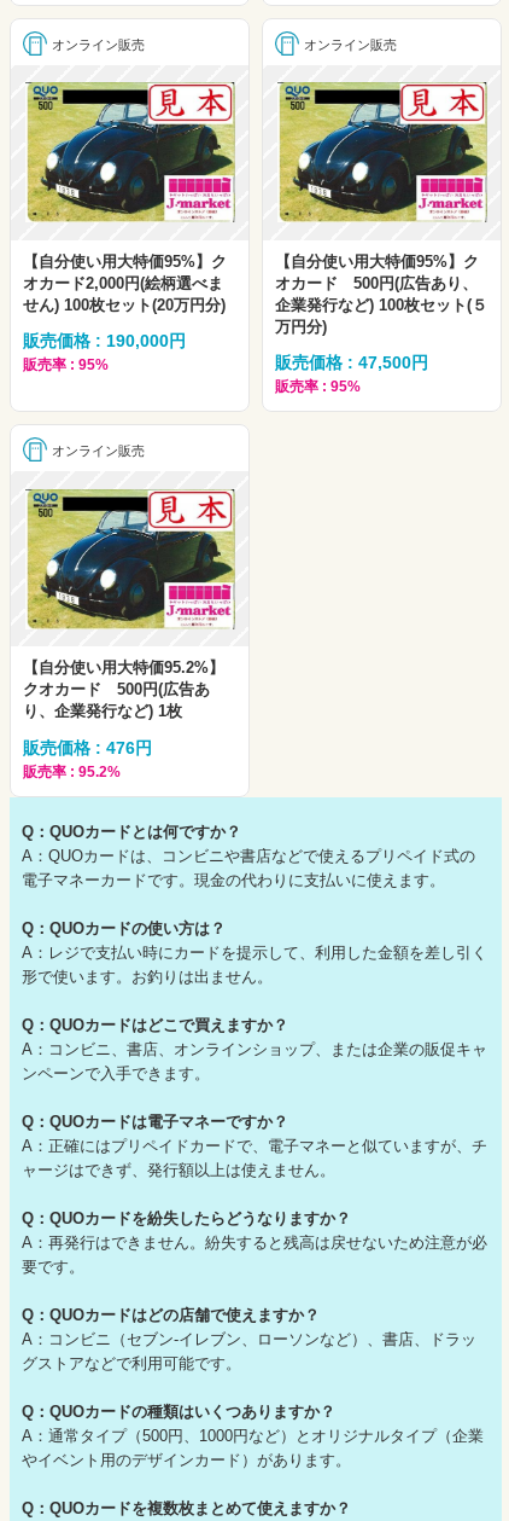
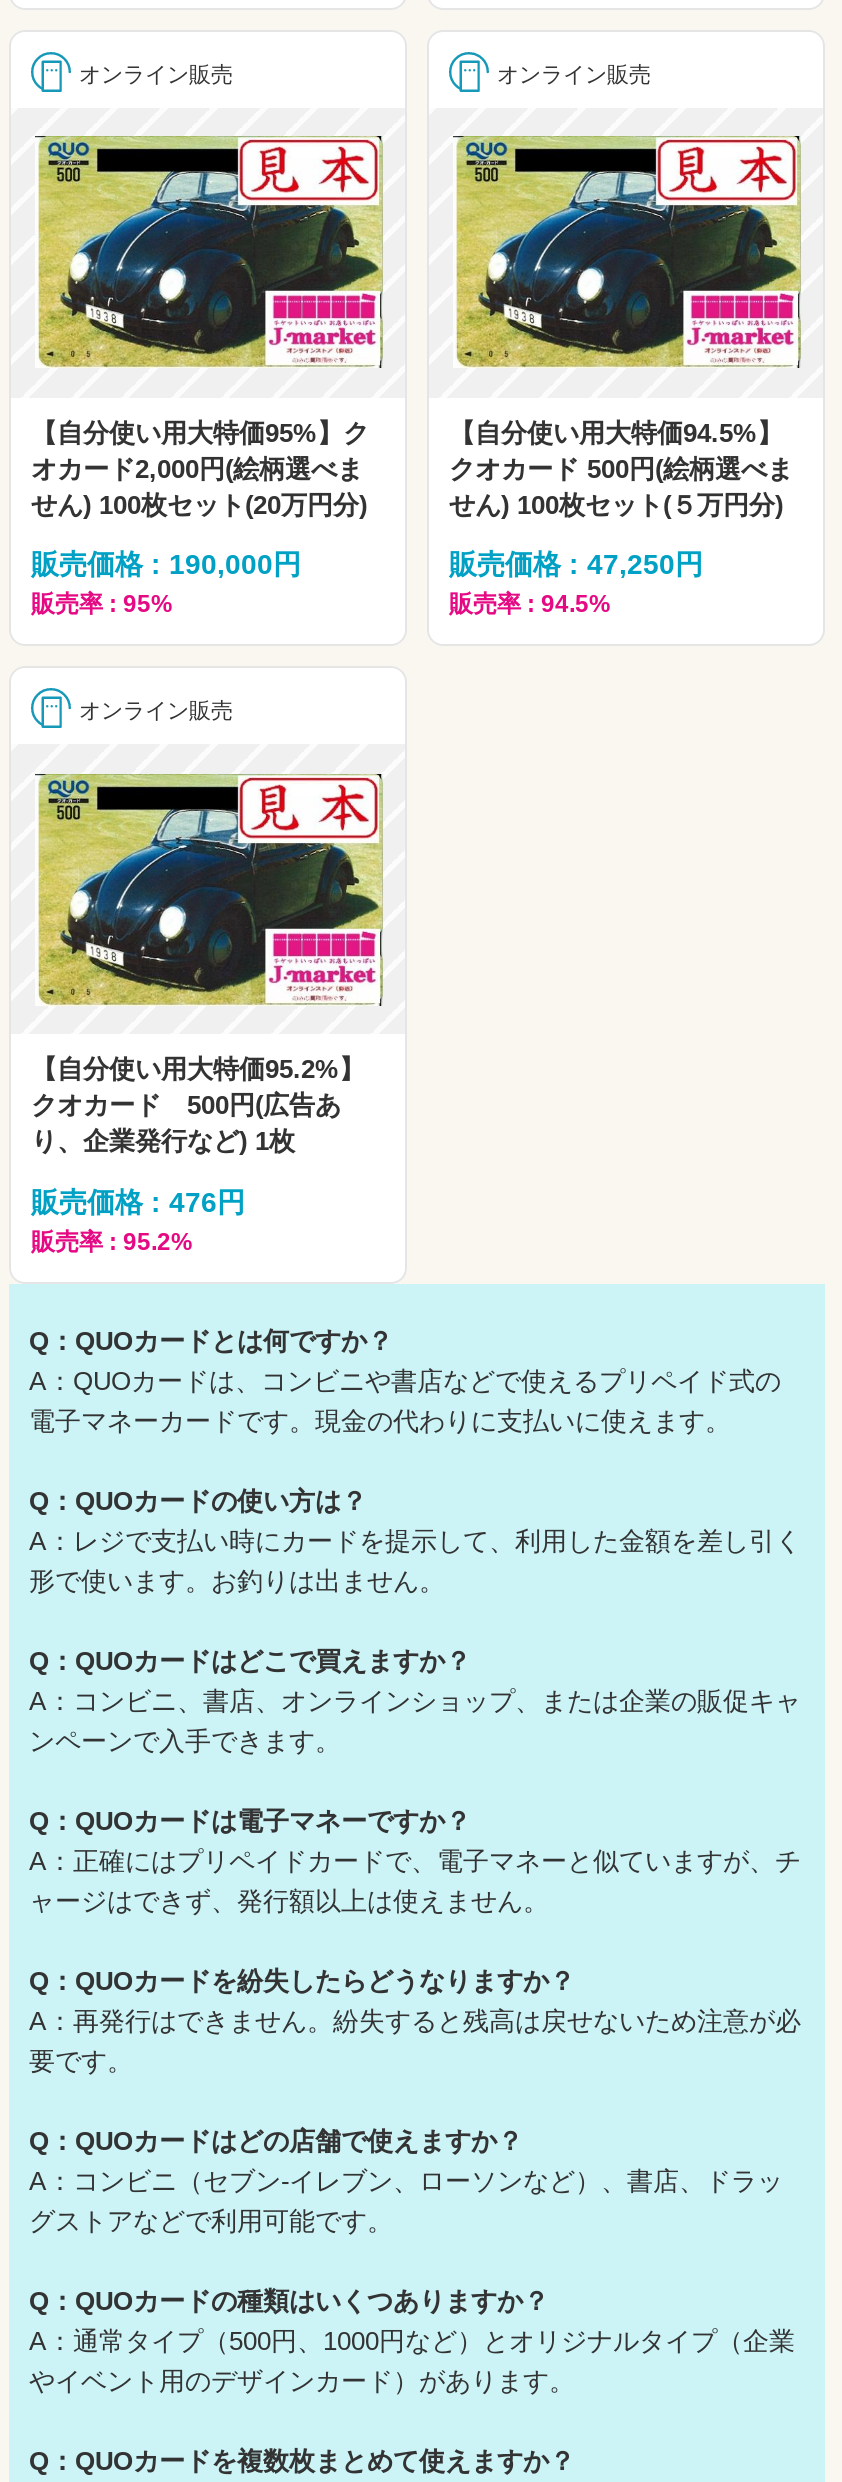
[275,252,487,336] 【自分使い用大特価95%】ク | オカード 500円(広告あり、 | 企業発行など) 100枚セット(５ | 万円分) -> [449,418,793,520] 【自分使い用大特価94.5%】 | クオカード 500円(絵柄選べま | せん) 100枚セット(５万円分)
[275,353,428,395] 販売価格 : 47,500円 | 販売率 : 95% -> [449,548,703,618] 販売価格 : 47,250円 | 販売率 : 94.5%

